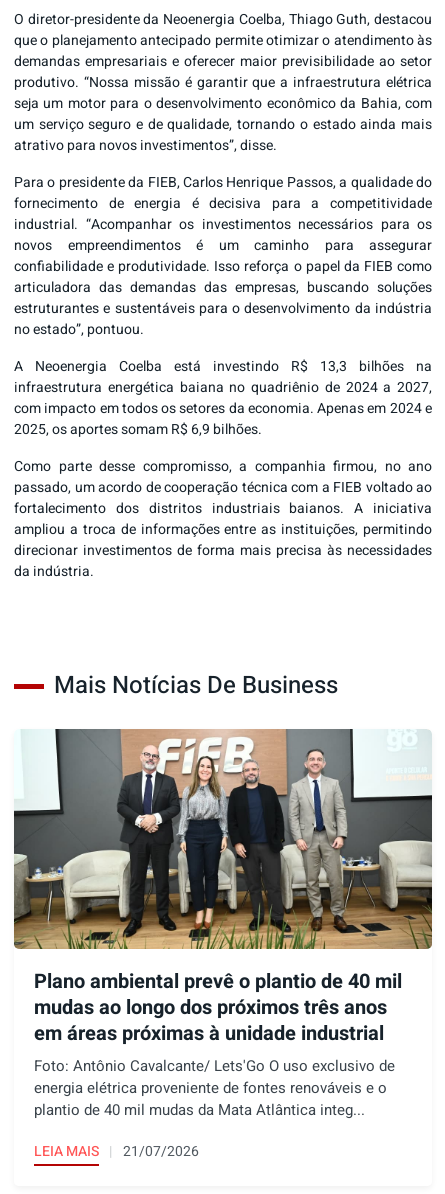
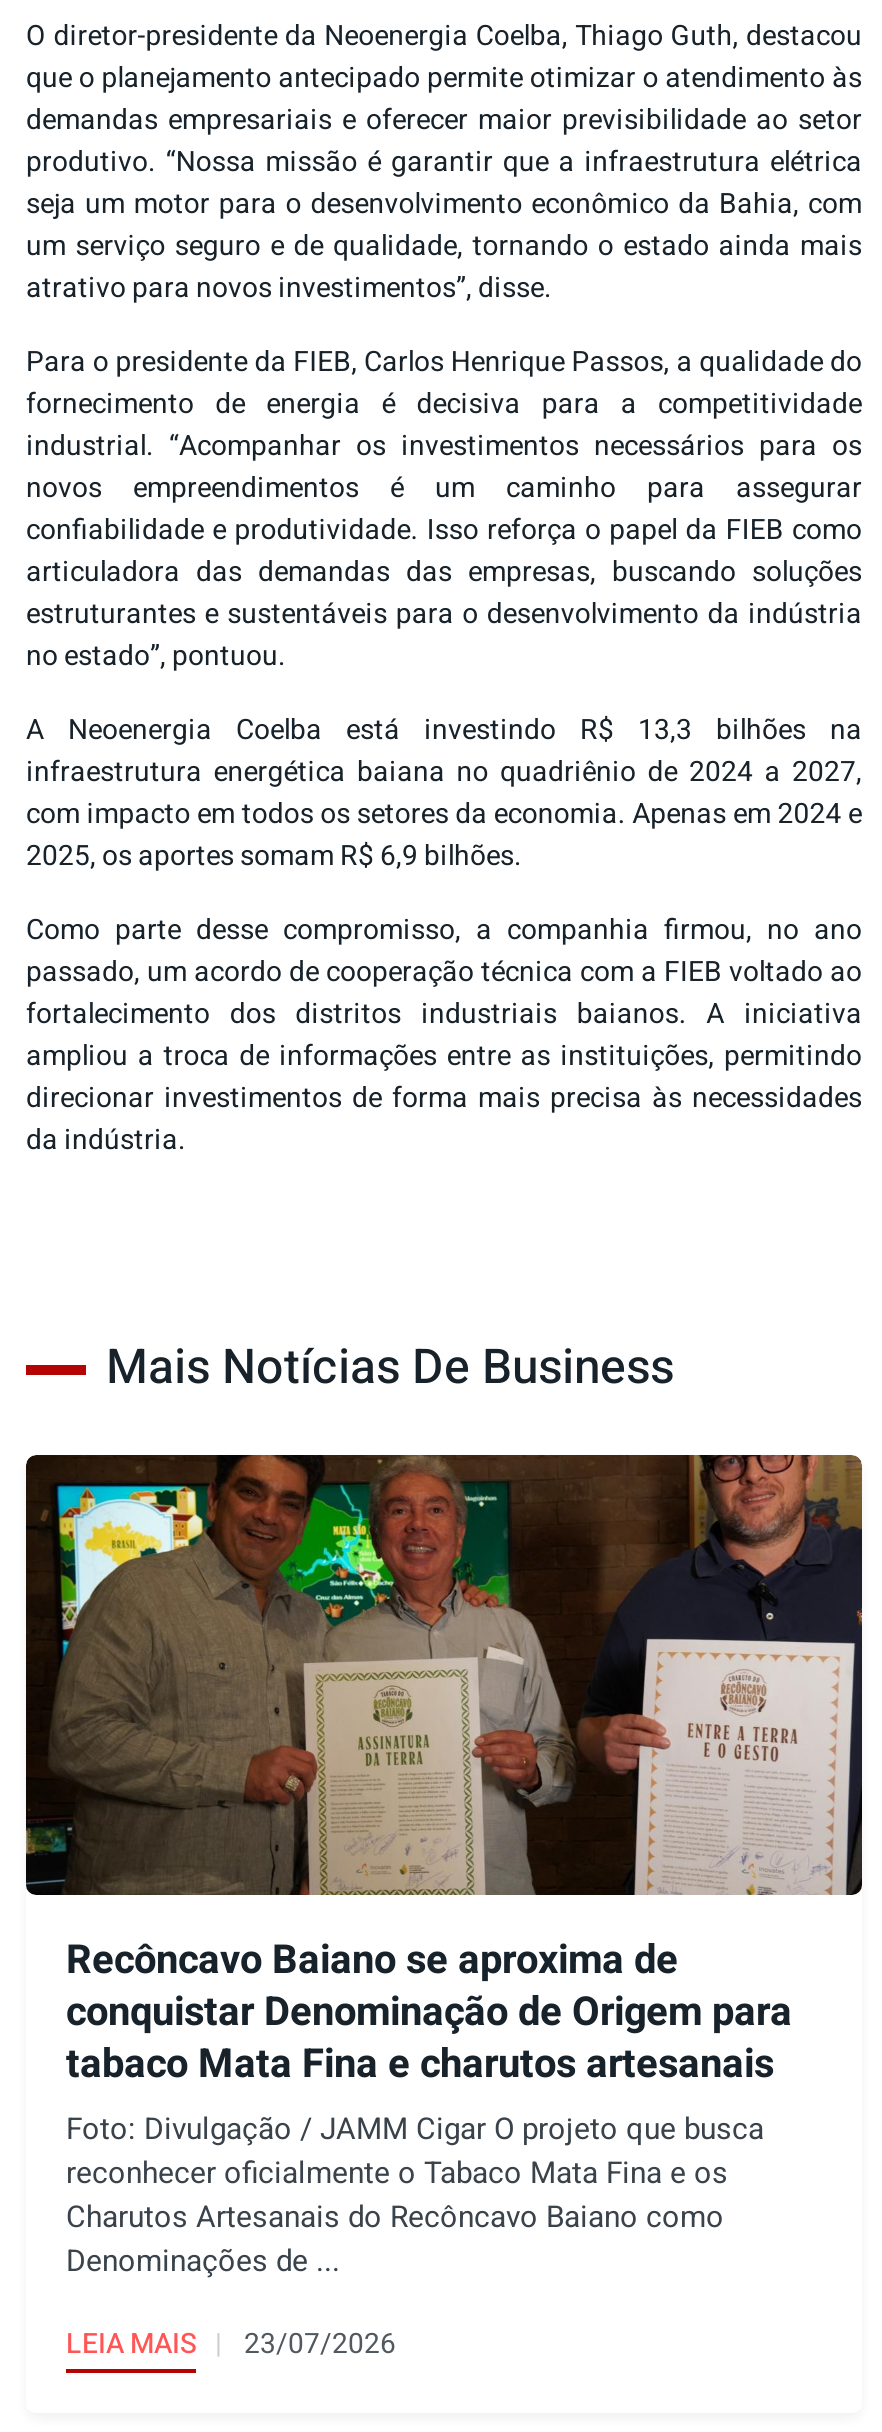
[13,728,433,1121] [image] | Plano ambiental prevê o plantio de 40 mil | mudas ao longo dos próximos três anos | em áreas próximas à unidade industrial | Foto: Antônio Cavalcante/ Lets'Go O uso exclusivo de | energia elétrica proveniente de fontes renováveis e o | plantio de 40 mil mudas da Mata Atlântica integ... -> [24,1453,864,2283] [image] | Recôncavo Baiano se aproxima de | conquistar Denominação de Origem para | tabaco Mata Fina e charutos artesanais | Foto: Divulgação / JAMM Cigar O projeto que busca | reconhecer oficialmente o Tabaco Mata Fina e os | Charutos Artesanais do Recôncavo Baiano como | Denominações de ...
[34,1141,199,1162] LEIA MAIS 21/07/2026 -> [66,2323,396,2365] LEIA MAIS 23/07/2026

